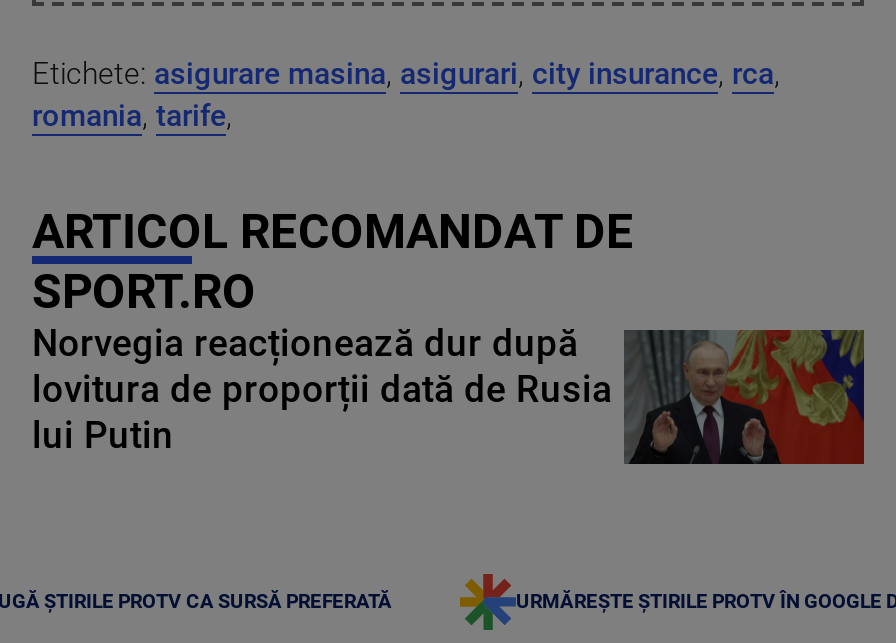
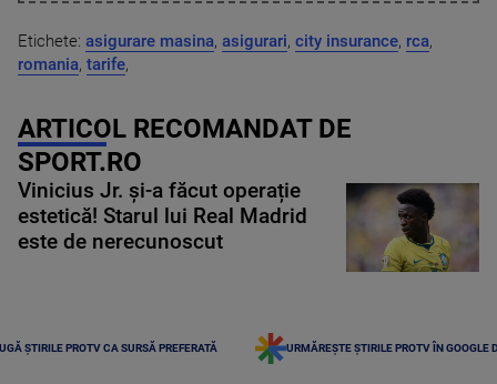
[32,322,866,468] [image] | Norvegia reacționează dur după | lovitura de proporții dată de Rusia | lui Putin -> [18,178,480,273] [image] | Vinicius Jr. și-a făcut operație | estetică! Starul lui Real Madrid | este de nerecunoscut

